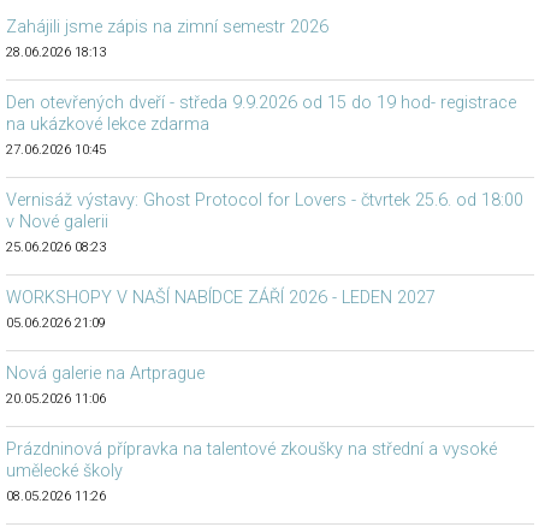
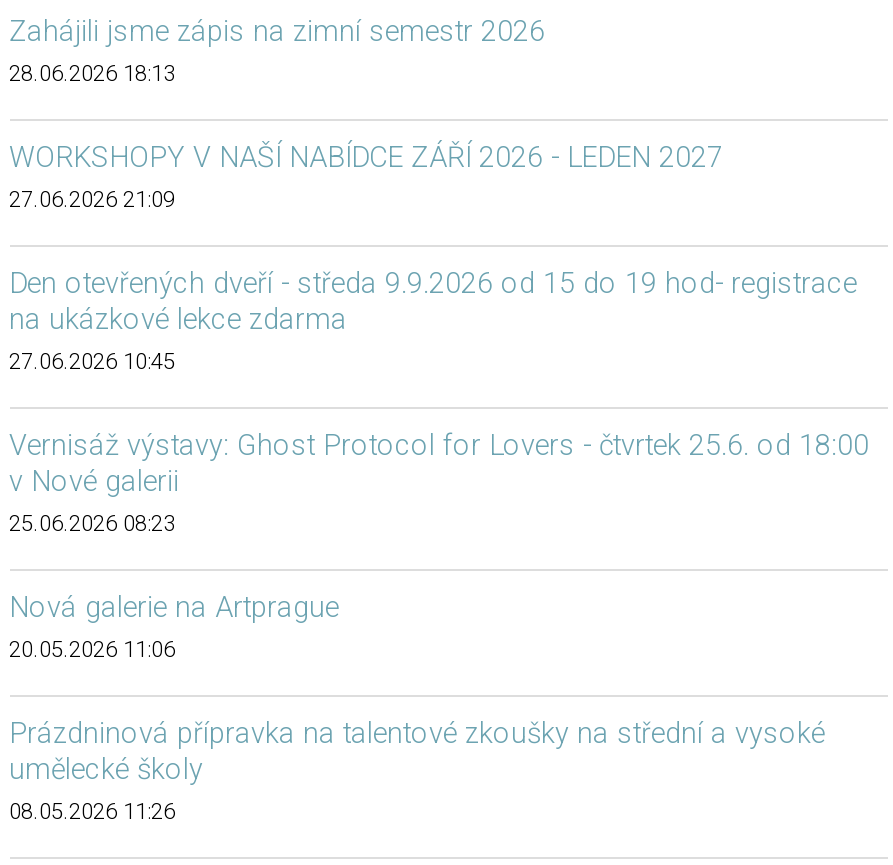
none -> [9,186,175,212] 27.06.2026 21:09
moved [5,92,523,254] -> [9,266,869,536]: Den otevřených dveří - středa 9.9.2026 od 15 do 19 hod- registrace | na ukázkové lekce zdarma | 27.06.2026 10:45 | Vernisáž výstavy: Ghost Protocol for Lovers - čtvrtek 25.6. od 18:00 | v Nové galerii | 25.06.2026 08:23
moved [5,287,435,307] -> [9,140,723,174]: WORKSHOPY V NAŠÍ NABÍDCE ZÁŘÍ 2026 - LEDEN 2027
[5,315,105,330] 05.06.2026 21:09 -> none

